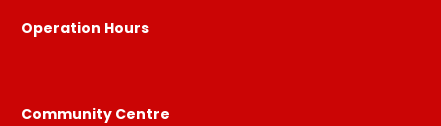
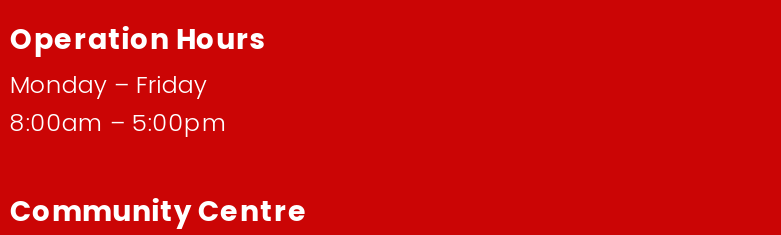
none -> [10,66,228,138] Monday – Friday | 8:00am – 5:00pm

